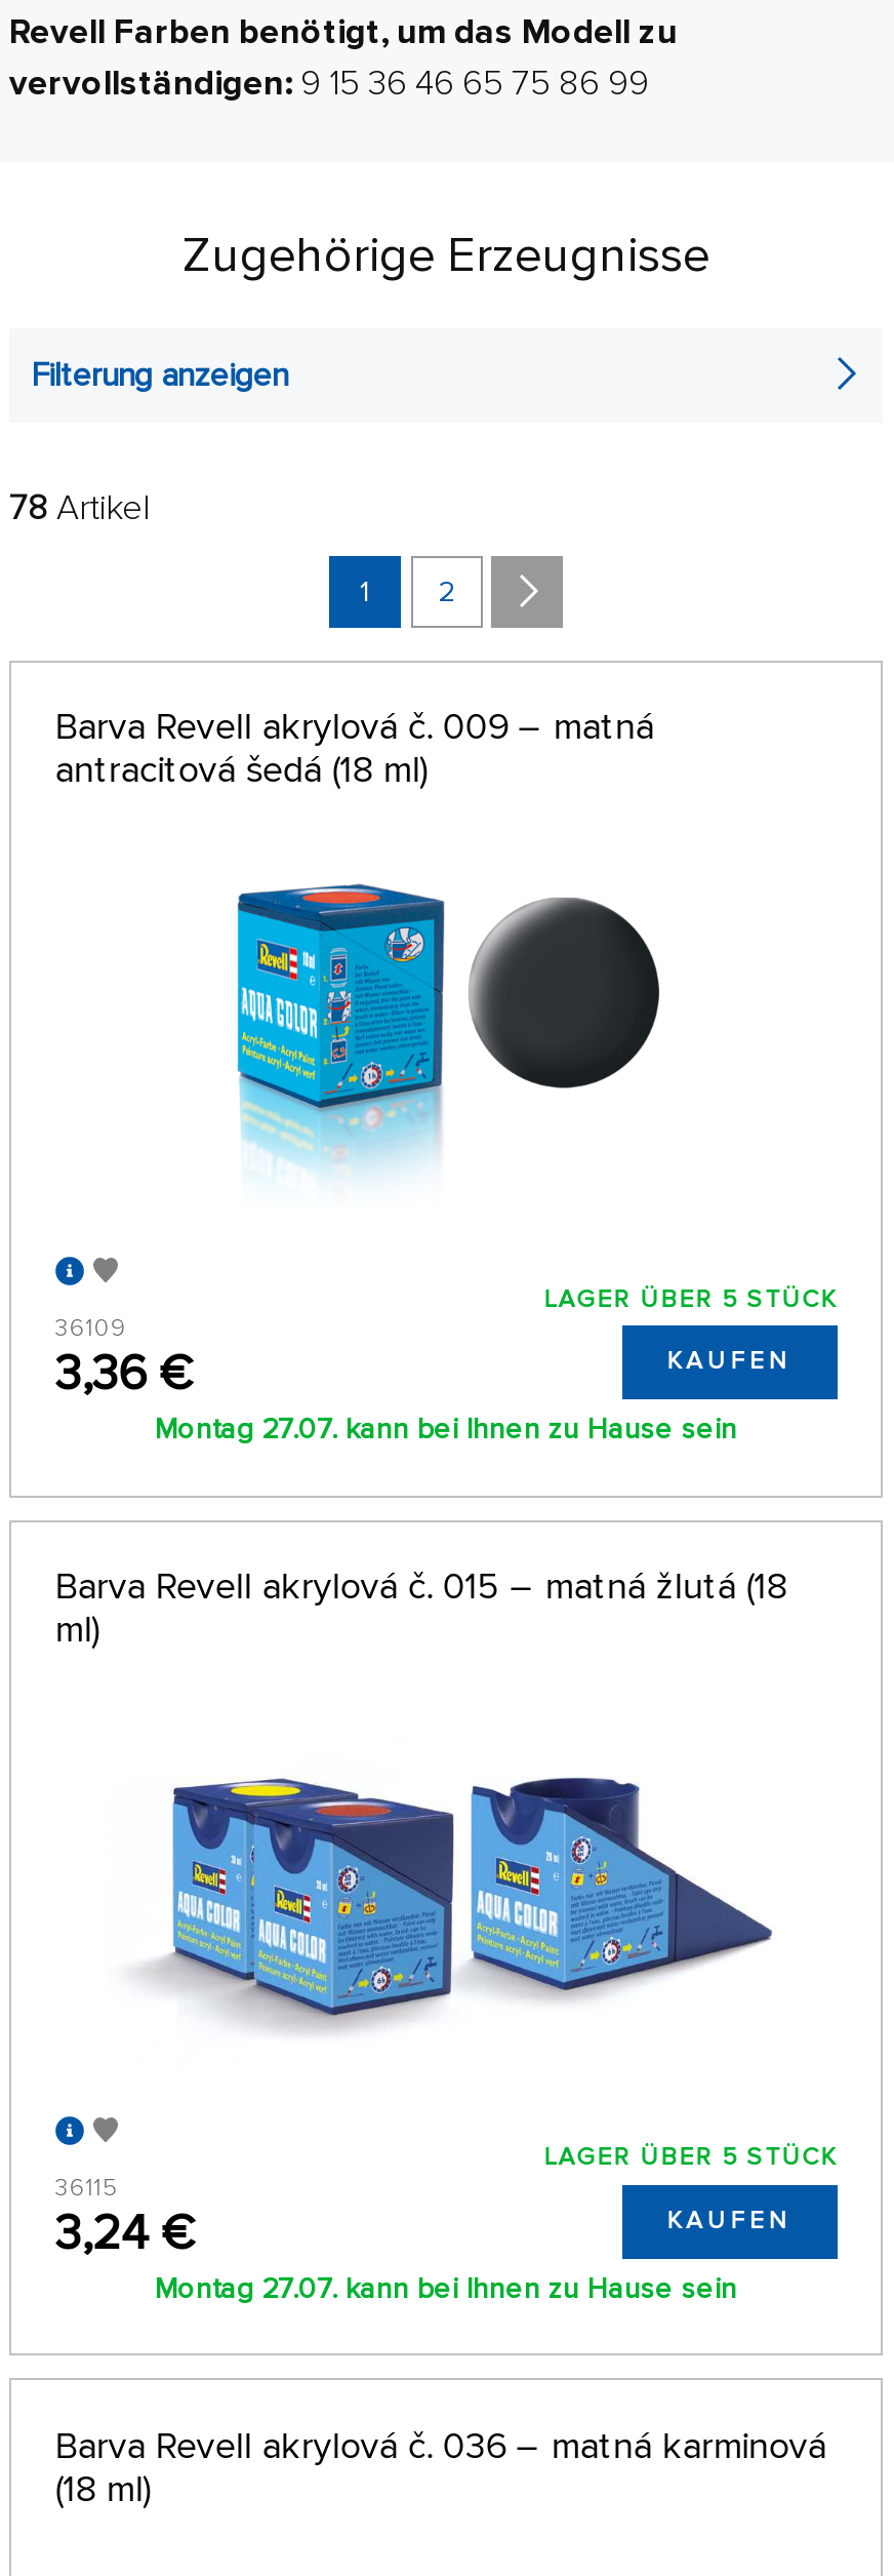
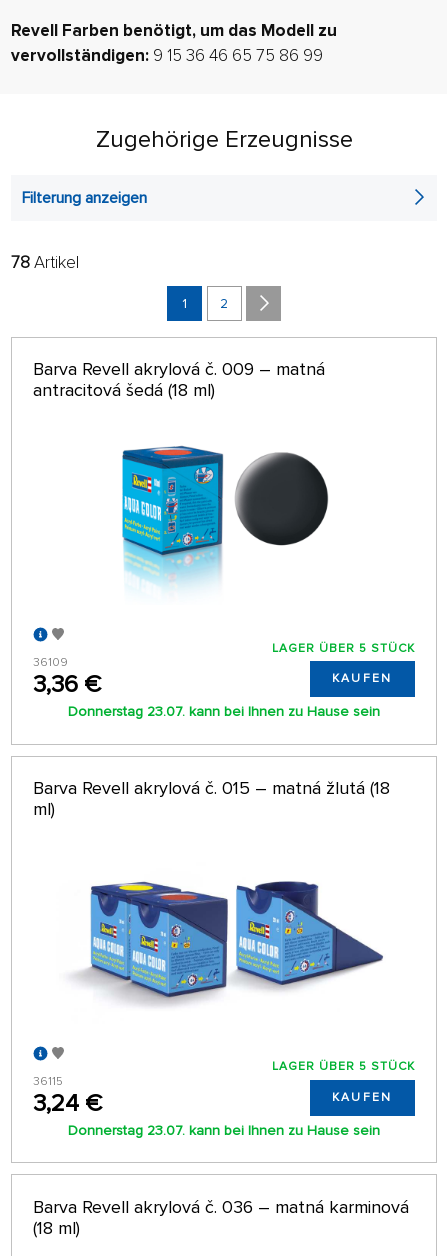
[155,1412,737,1447] Montag 27.07. kann bei Ihnen zu Hause sein -> [68,703,380,720] Donnerstag 23.07. kann bei Ihnen zu Hause sein
[155,2272,737,2306] Montag 27.07. kann bei Ihnen zu Hause sein -> [68,1122,380,1139] Donnerstag 23.07. kann bei Ihnen zu Hause sein

